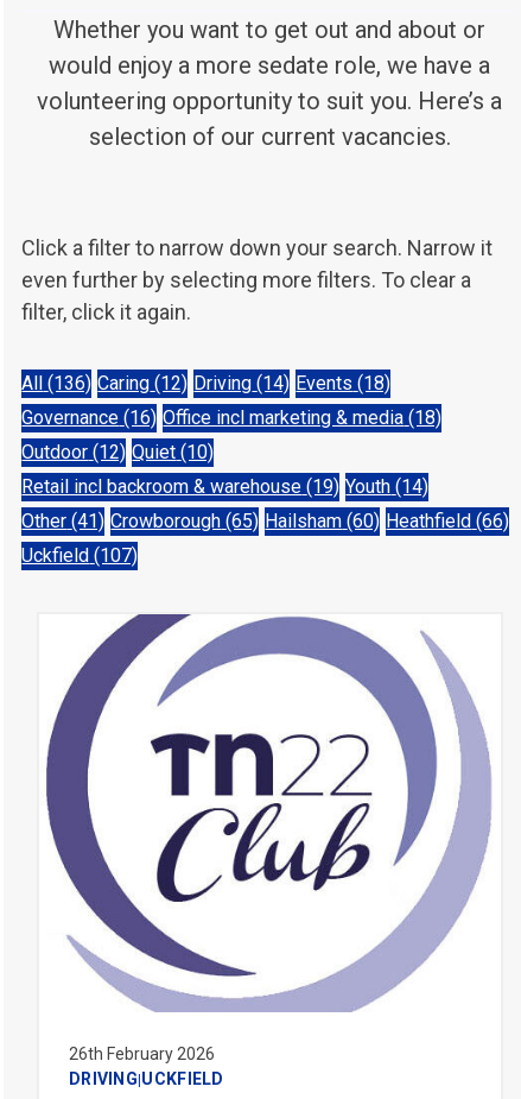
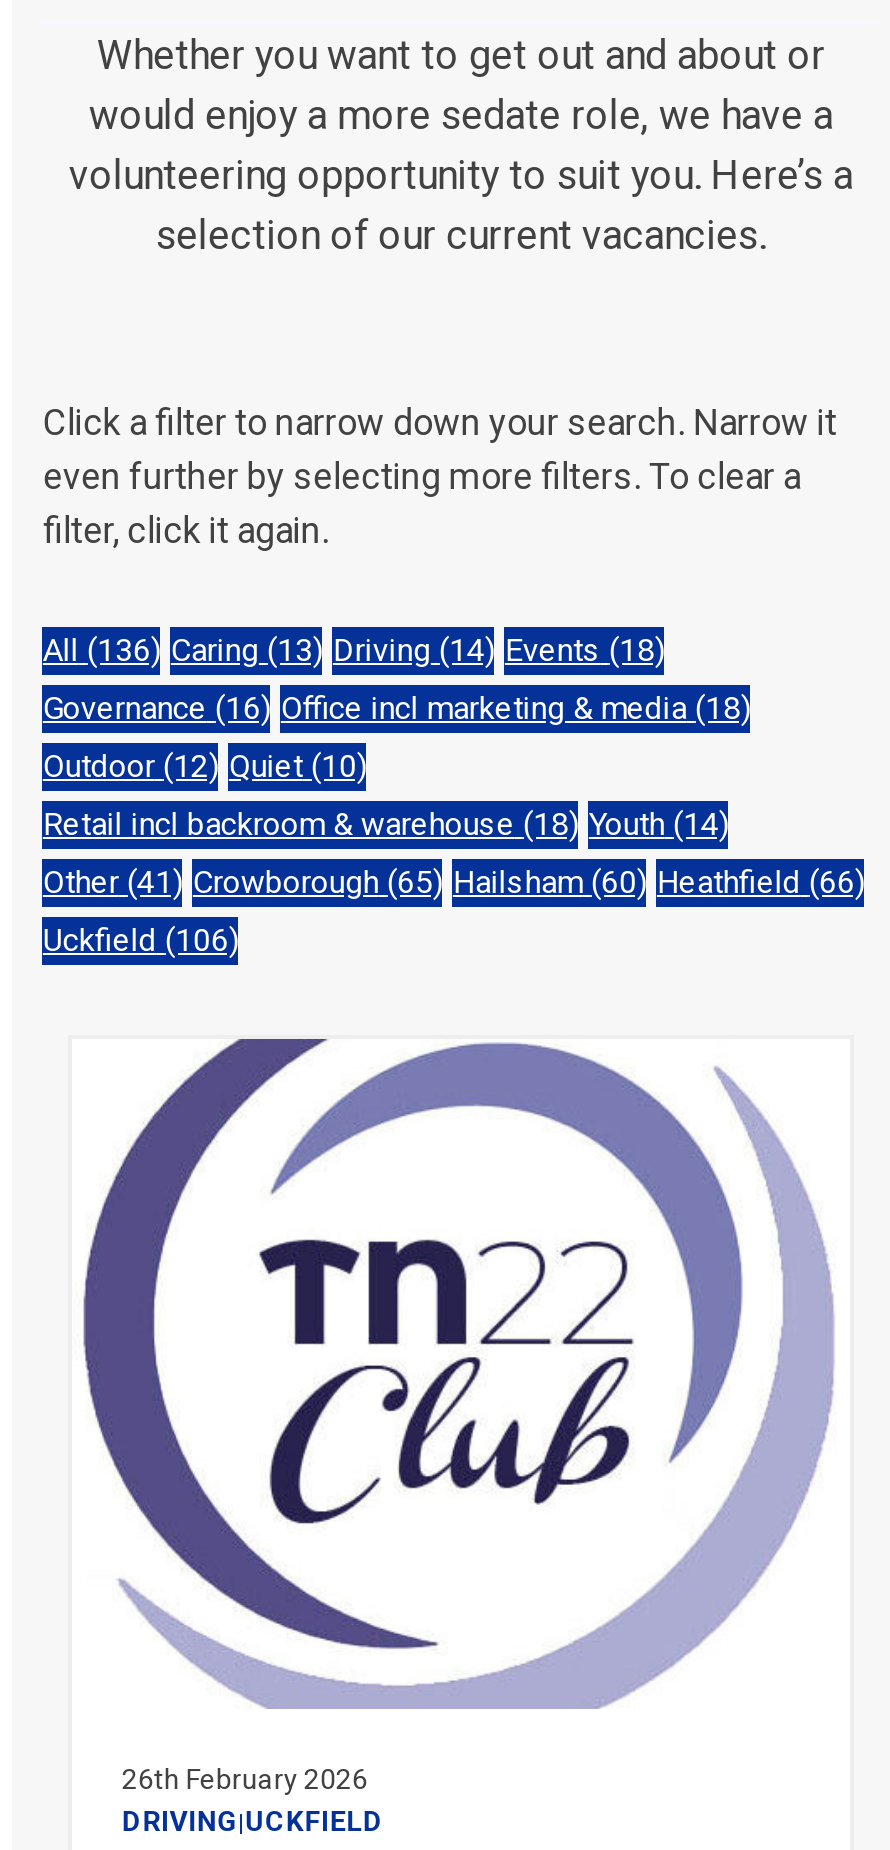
[22,372,391,395] All (136) Caring (12) Driving (14) Events (18) -> [43,631,665,669] All (136) Caring (13) Driving (14) Events (18)
[22,475,429,498] Retail incl backroom & warehouse (19) Youth (14) -> [43,805,729,843] Retail incl backroom & warehouse (18) Youth (14)
[22,544,138,567] Uckfield (107) -> [43,921,239,959] Uckfield (106)

